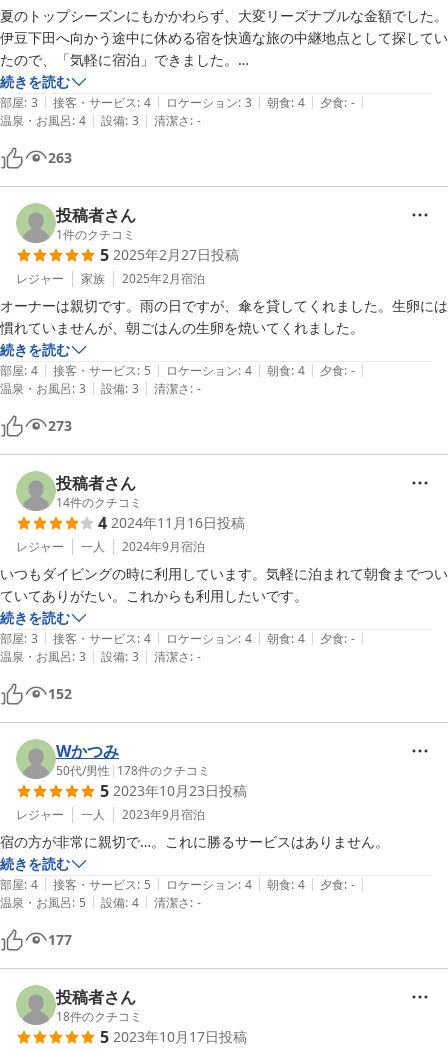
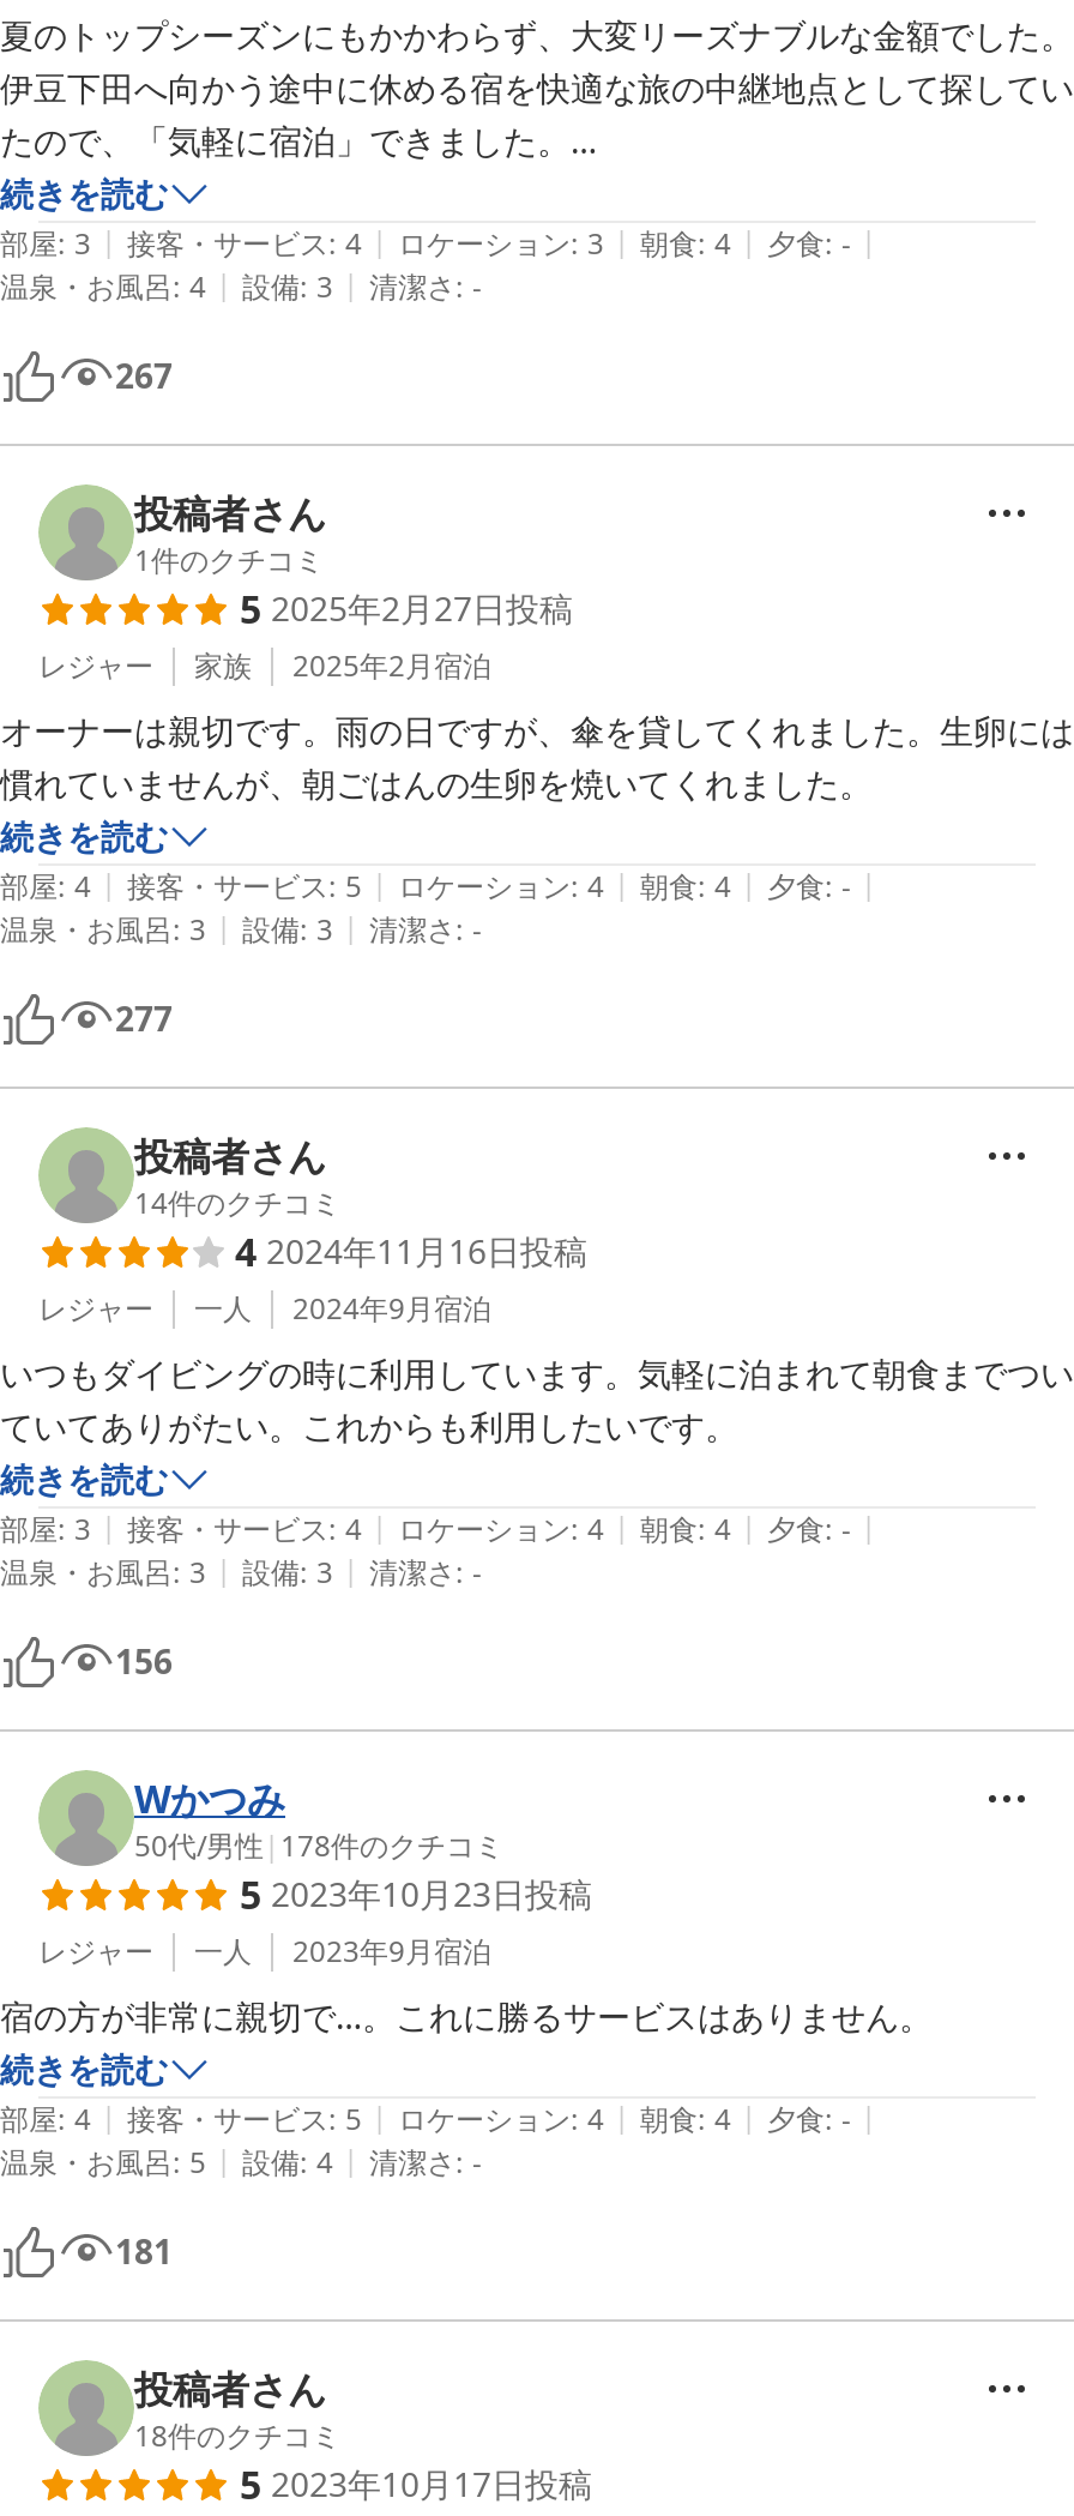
[48,148,72,167] 263 -> [115,353,173,398] 267
[48,416,72,435] 273 -> [115,995,173,1041] 277
[48,684,72,703] 152 -> [115,1638,173,1684] 156
[48,930,72,949] 177 -> [115,2228,173,2274] 181

